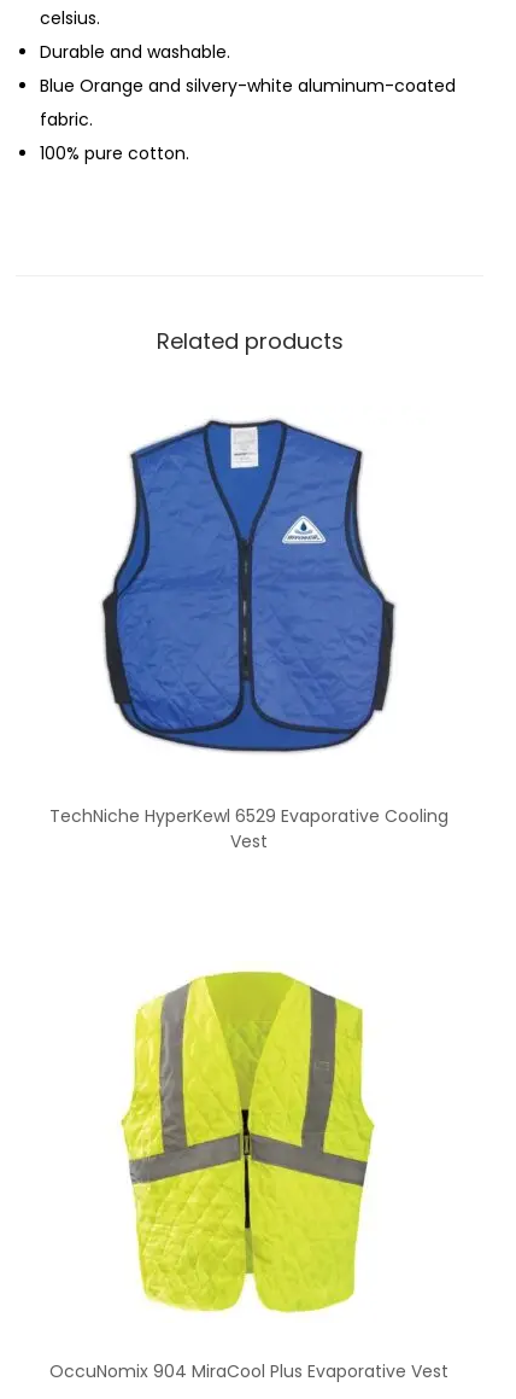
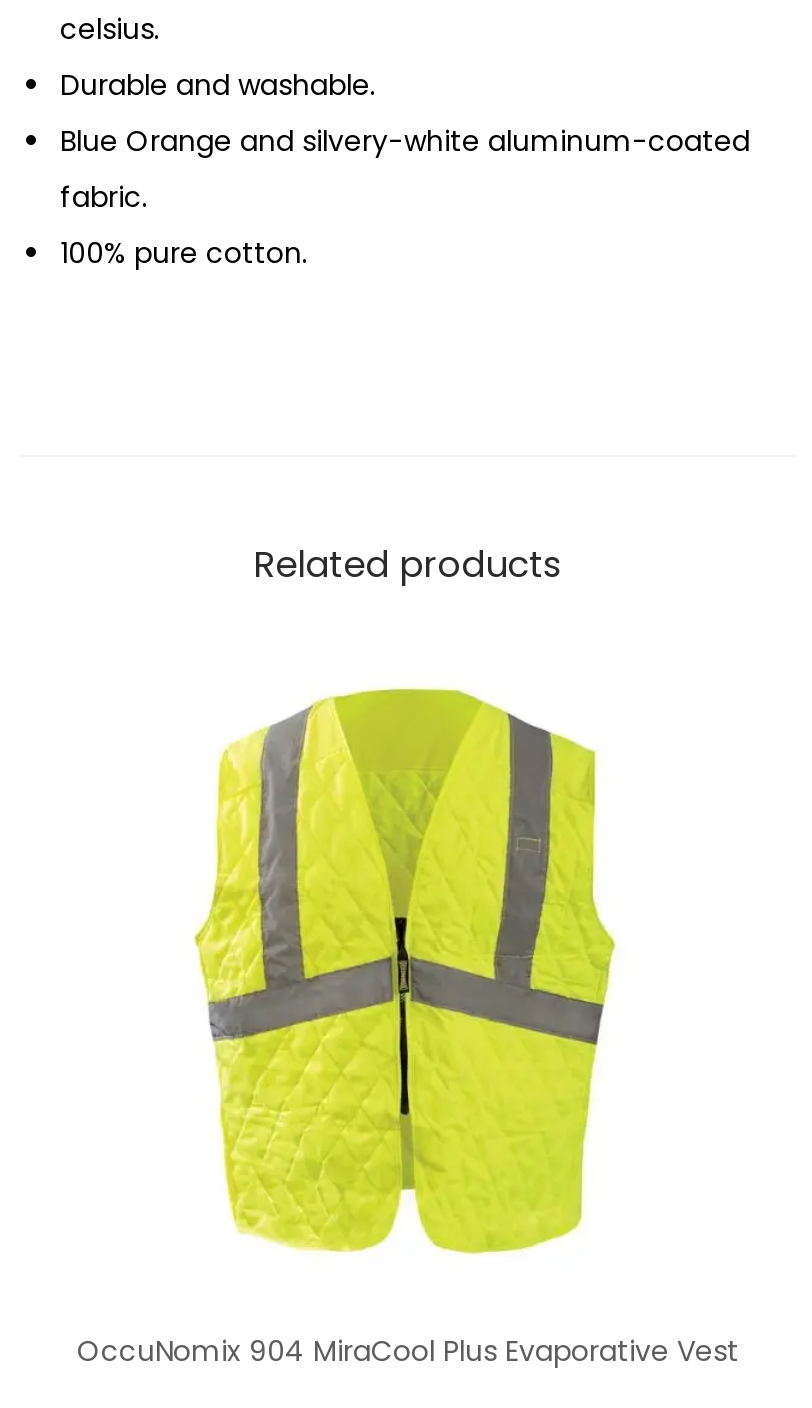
[101,418,397,754] [image] -> none
[50,804,449,854] TechNiche HyperKewl 6529 Evaporative Cooling | Vest -> none

